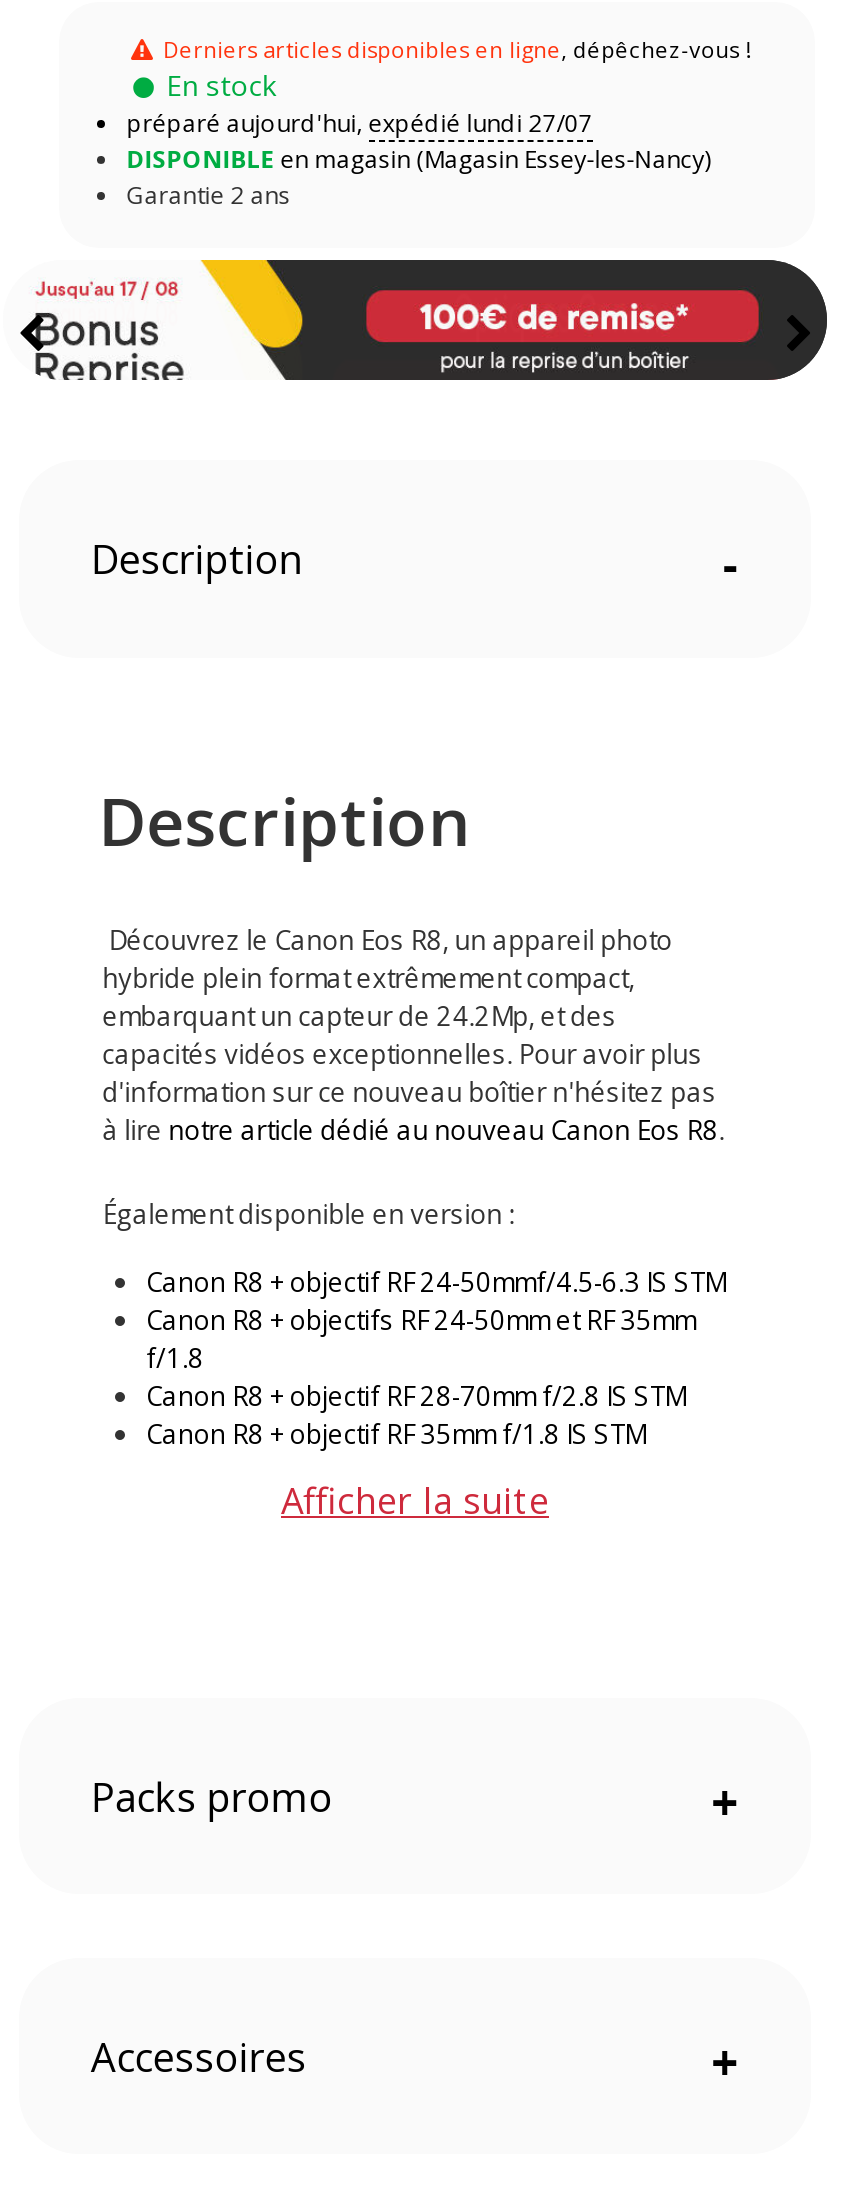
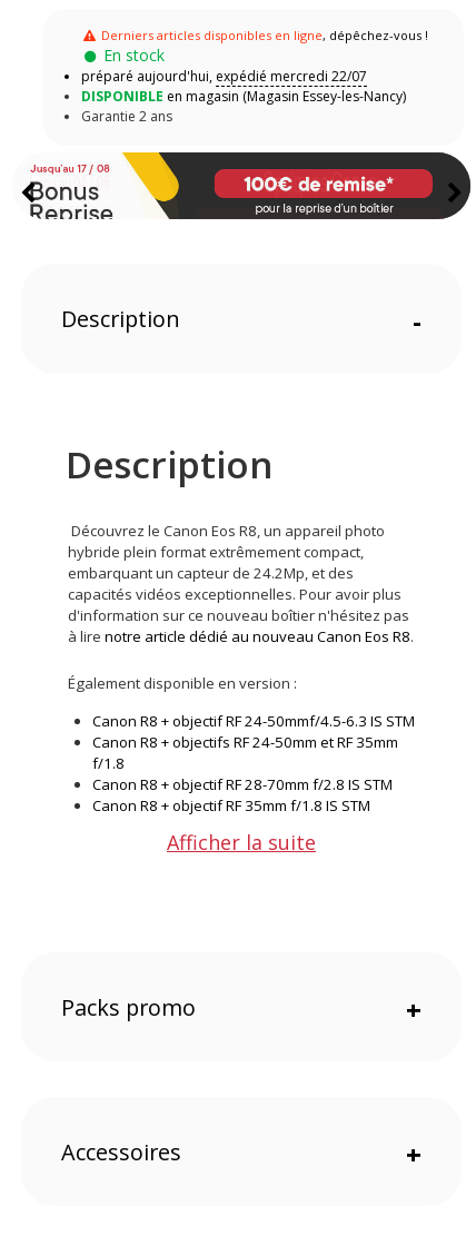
[127,107,593,141] préparé aujourd'hui, expédié lundi 27/07 -> [81,67,367,86] préparé aujourd'hui, expédié mercredi 22/07

